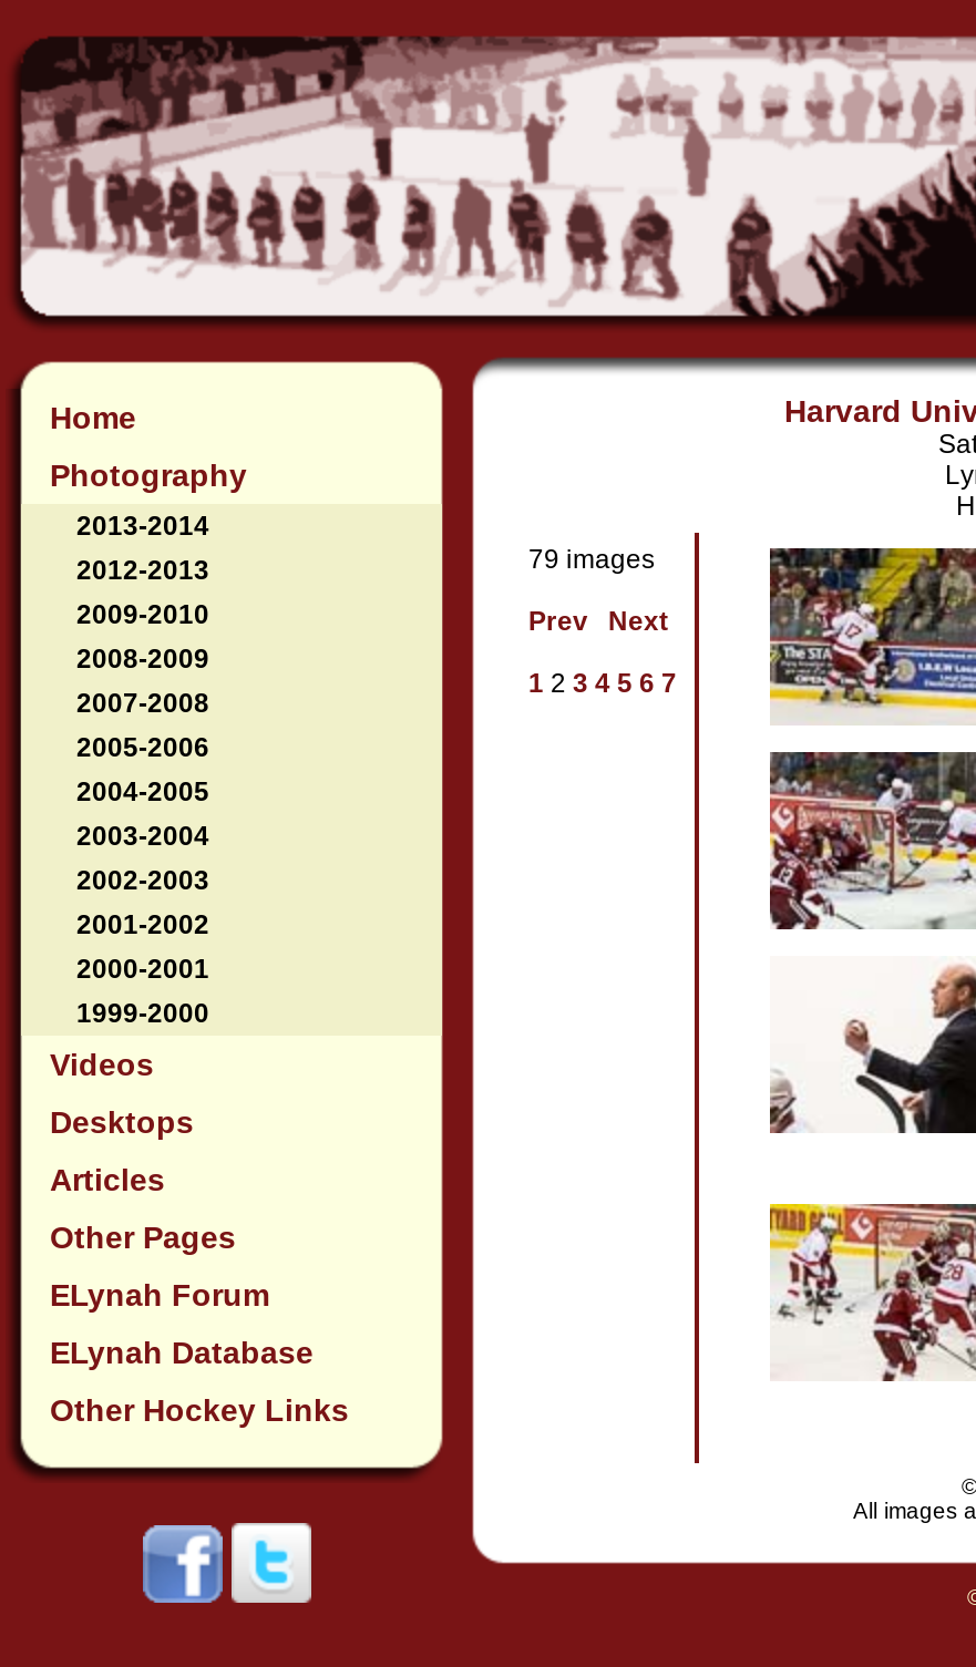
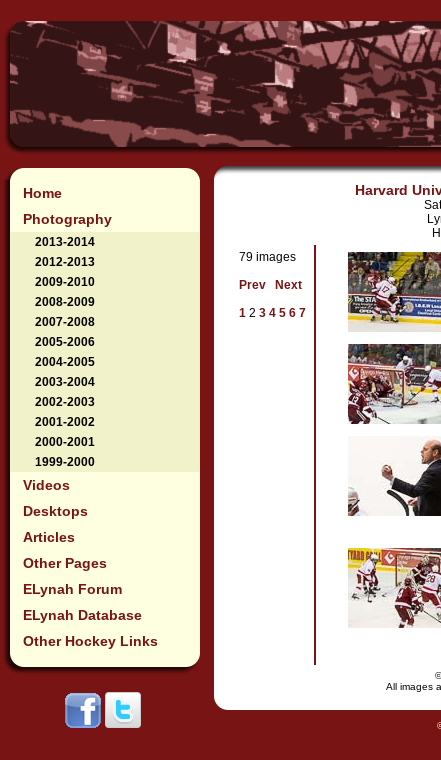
[19,34,969,318] [image] -> [10,20,438,147] [image]

